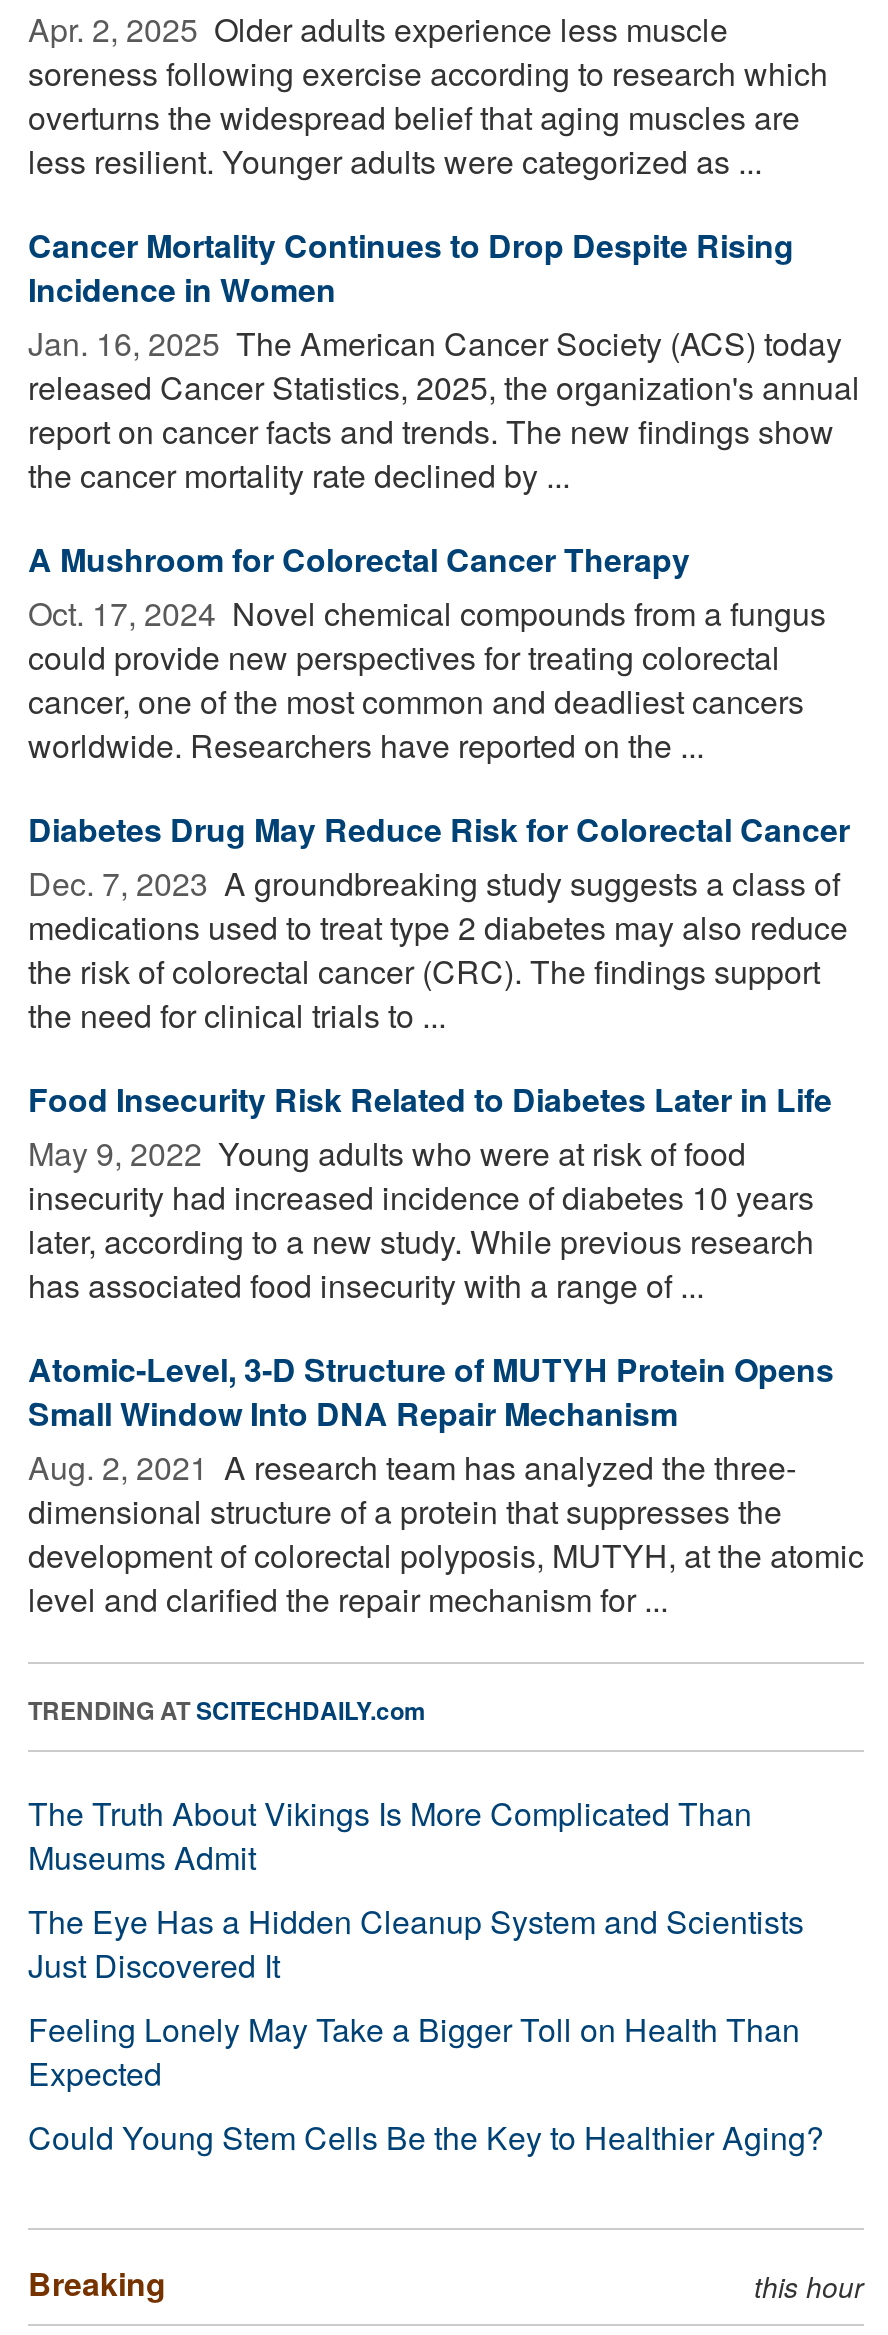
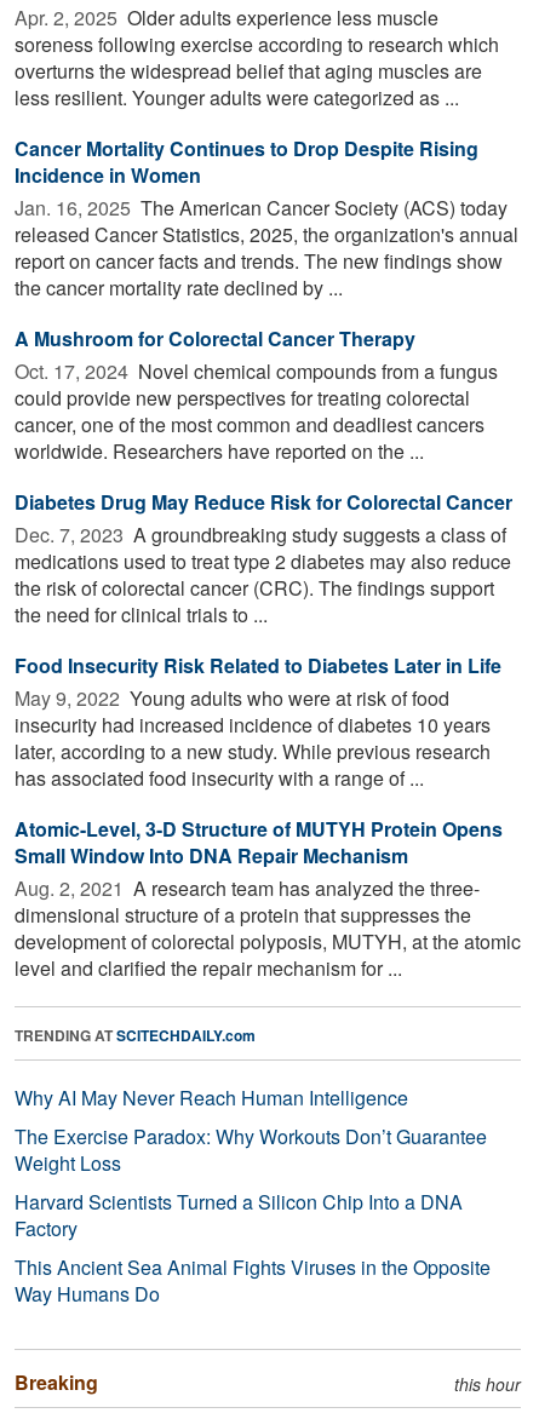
[28,1790,824,2160] The Truth About Vikings Is More Complicated Than | Museums Admit | The Eye Has a Hidden Cleanup System and Scientists | Just Discovered It | Feeling Lonely May Take a Bigger Toll on Health Than | Expected | Could Young Stem Cells Be the Key to Healthier Aging? -> [15,1083,491,1307] Why AI May Never Reach Human Intelligence | The Exercise Paradox: Why Workouts Don’t Guarantee | Weight Loss | Harvard Scientists Turned a Silicon Chip Into a DNA | Factory | This Ancient Sea Animal Fights Viruses in the Opposite | Way Humans Do

